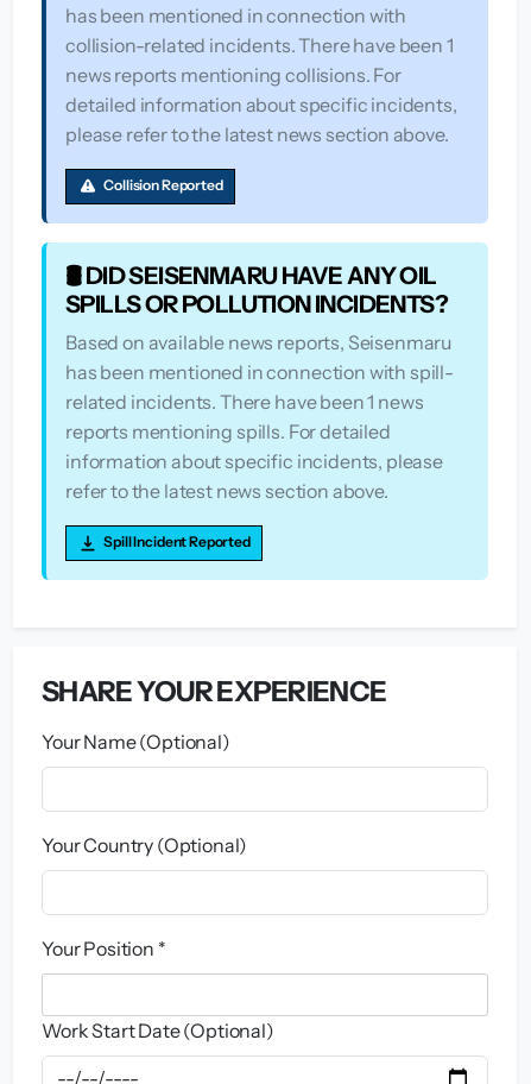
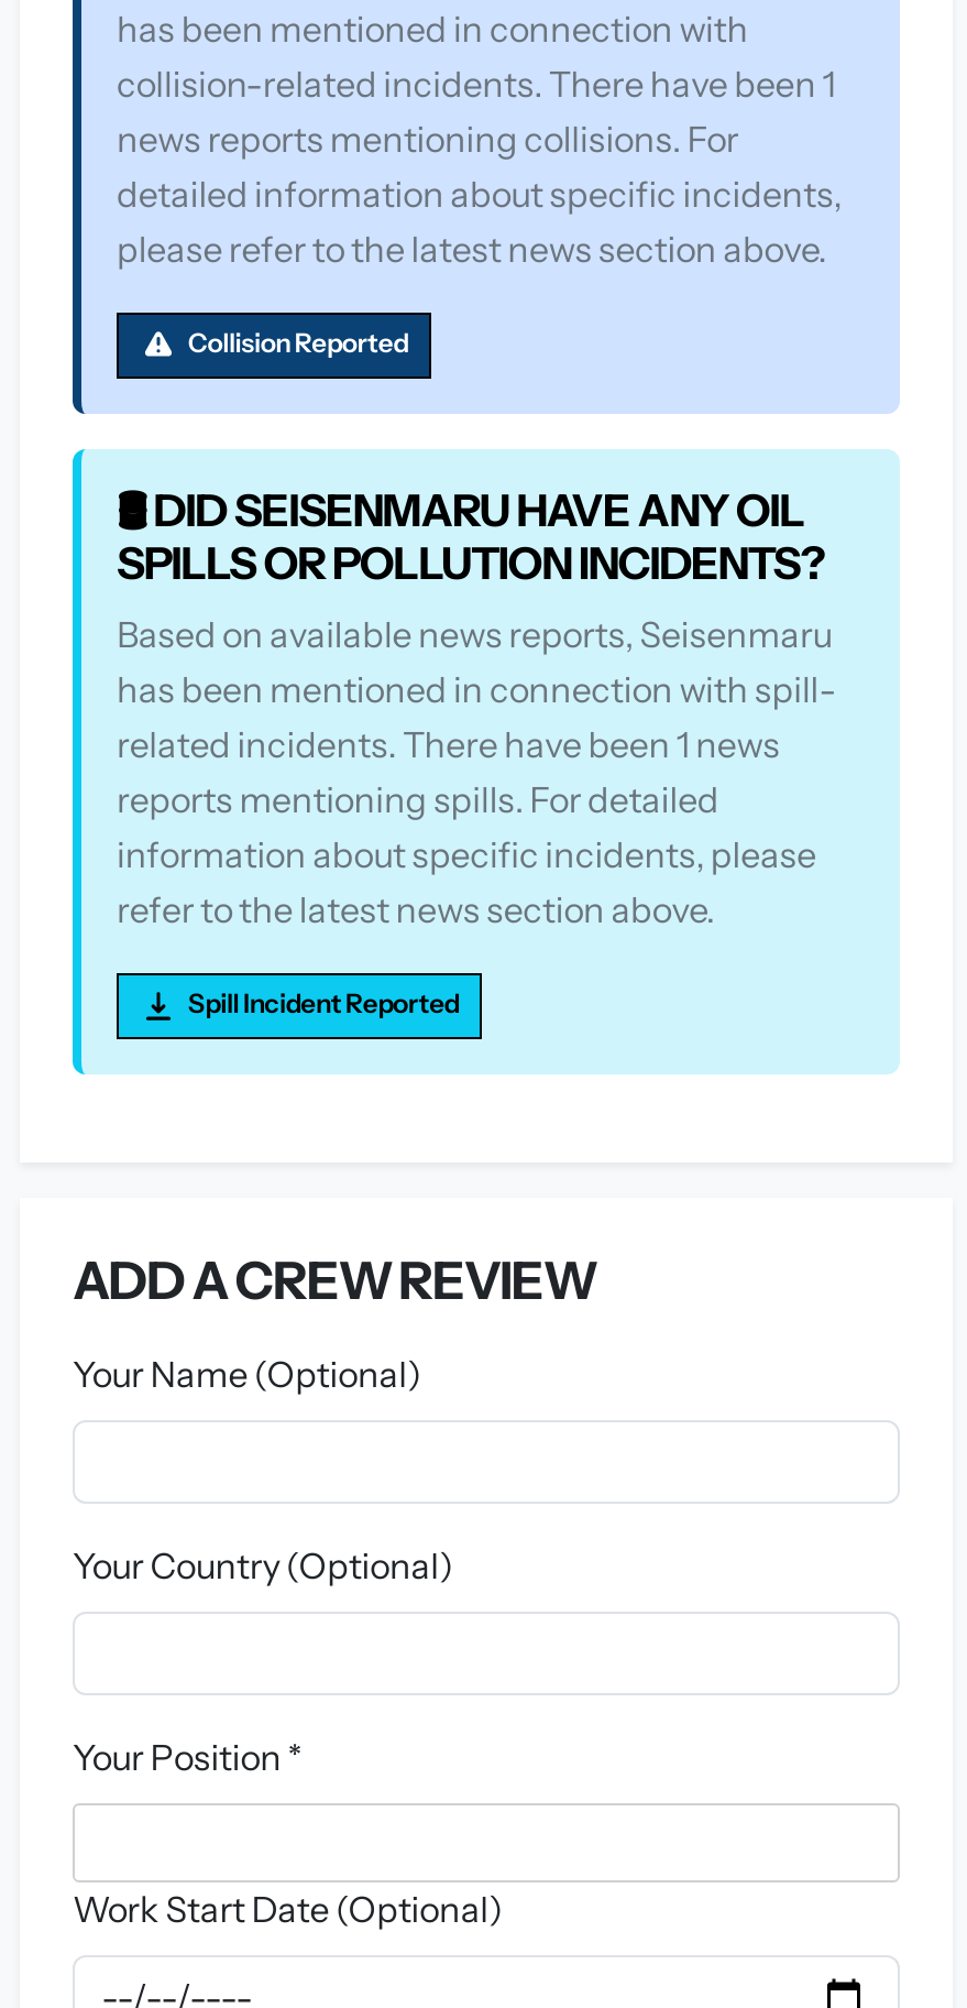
[42,674,386,709] SHARE YOUR EXPERIENCE -> [73,1249,596,1313] ADD A CREW REVIEW

